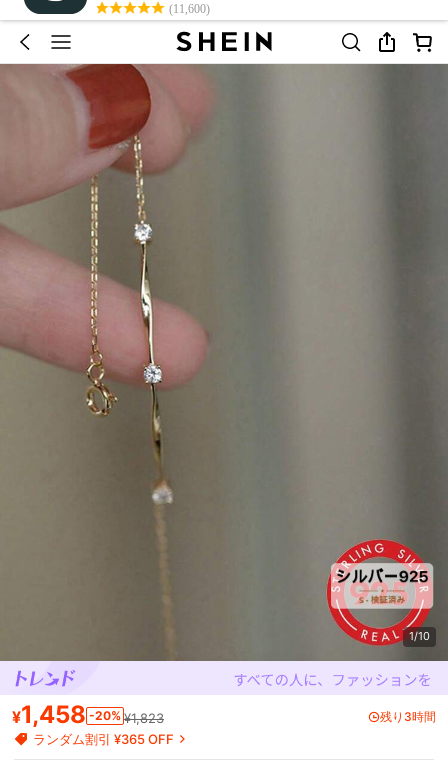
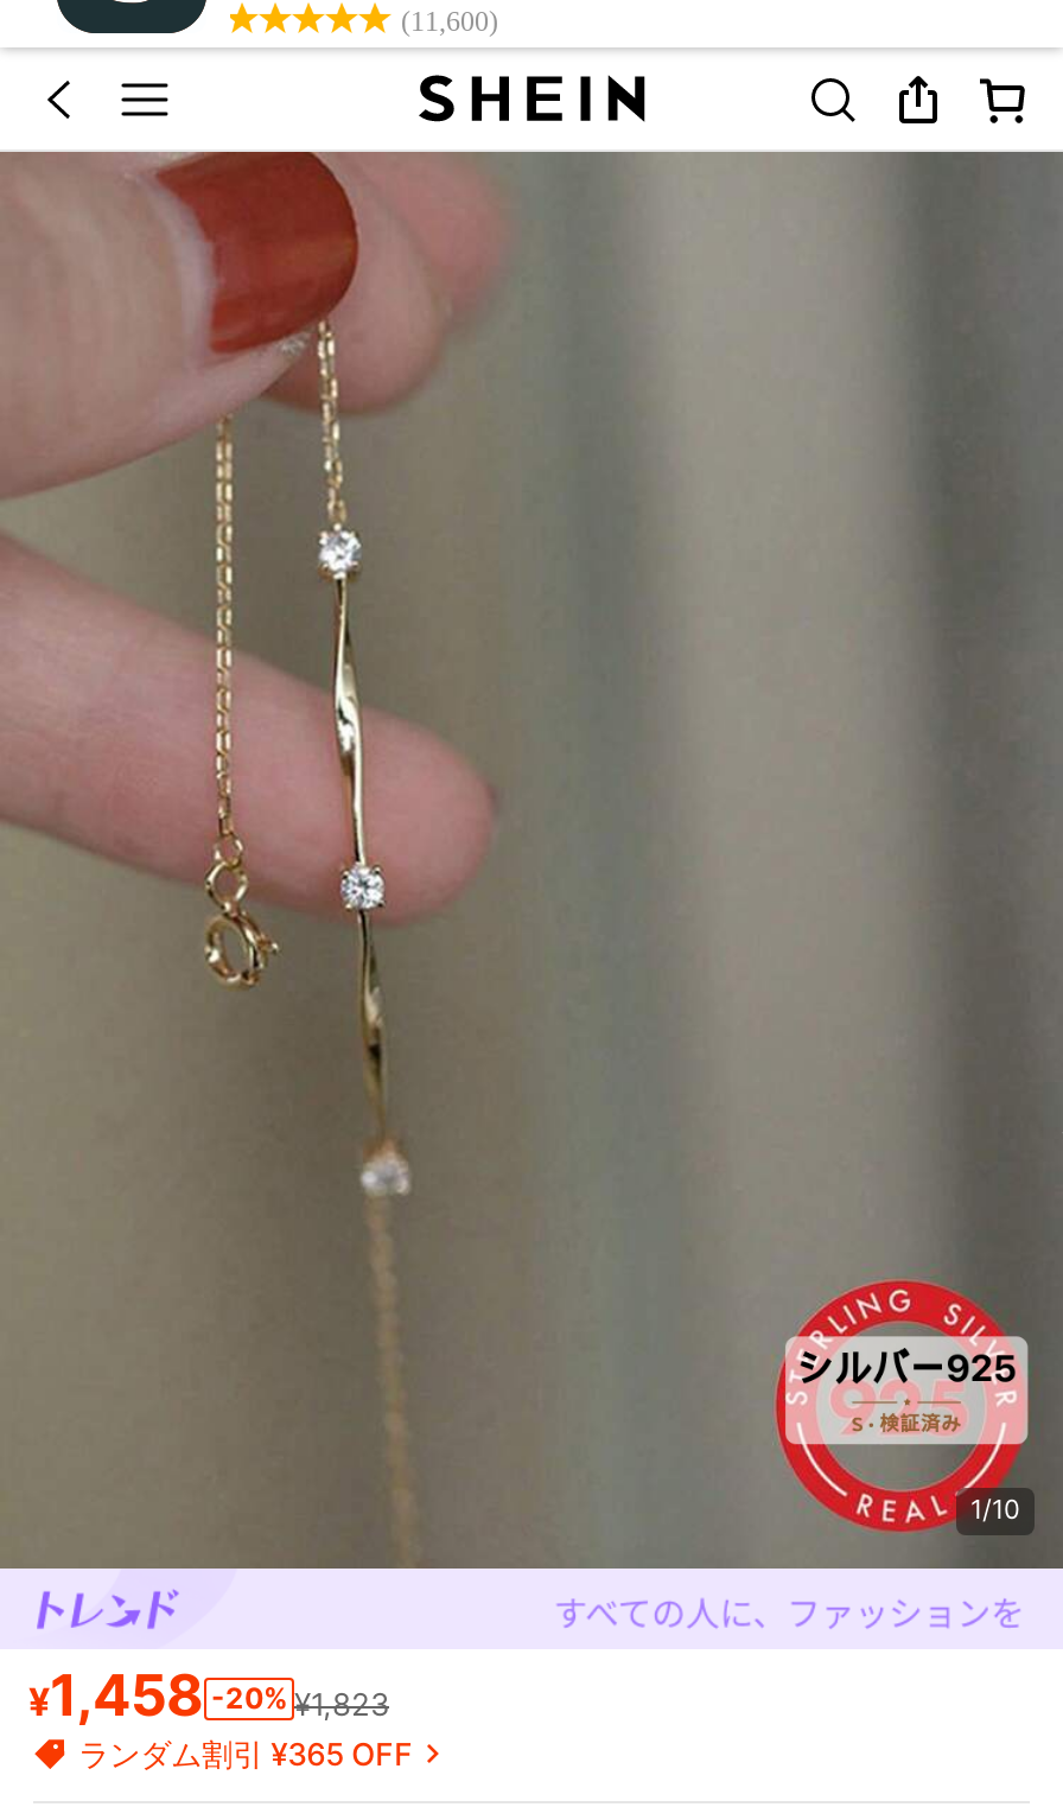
[380,709,436,724] 残り3時間 -> none

